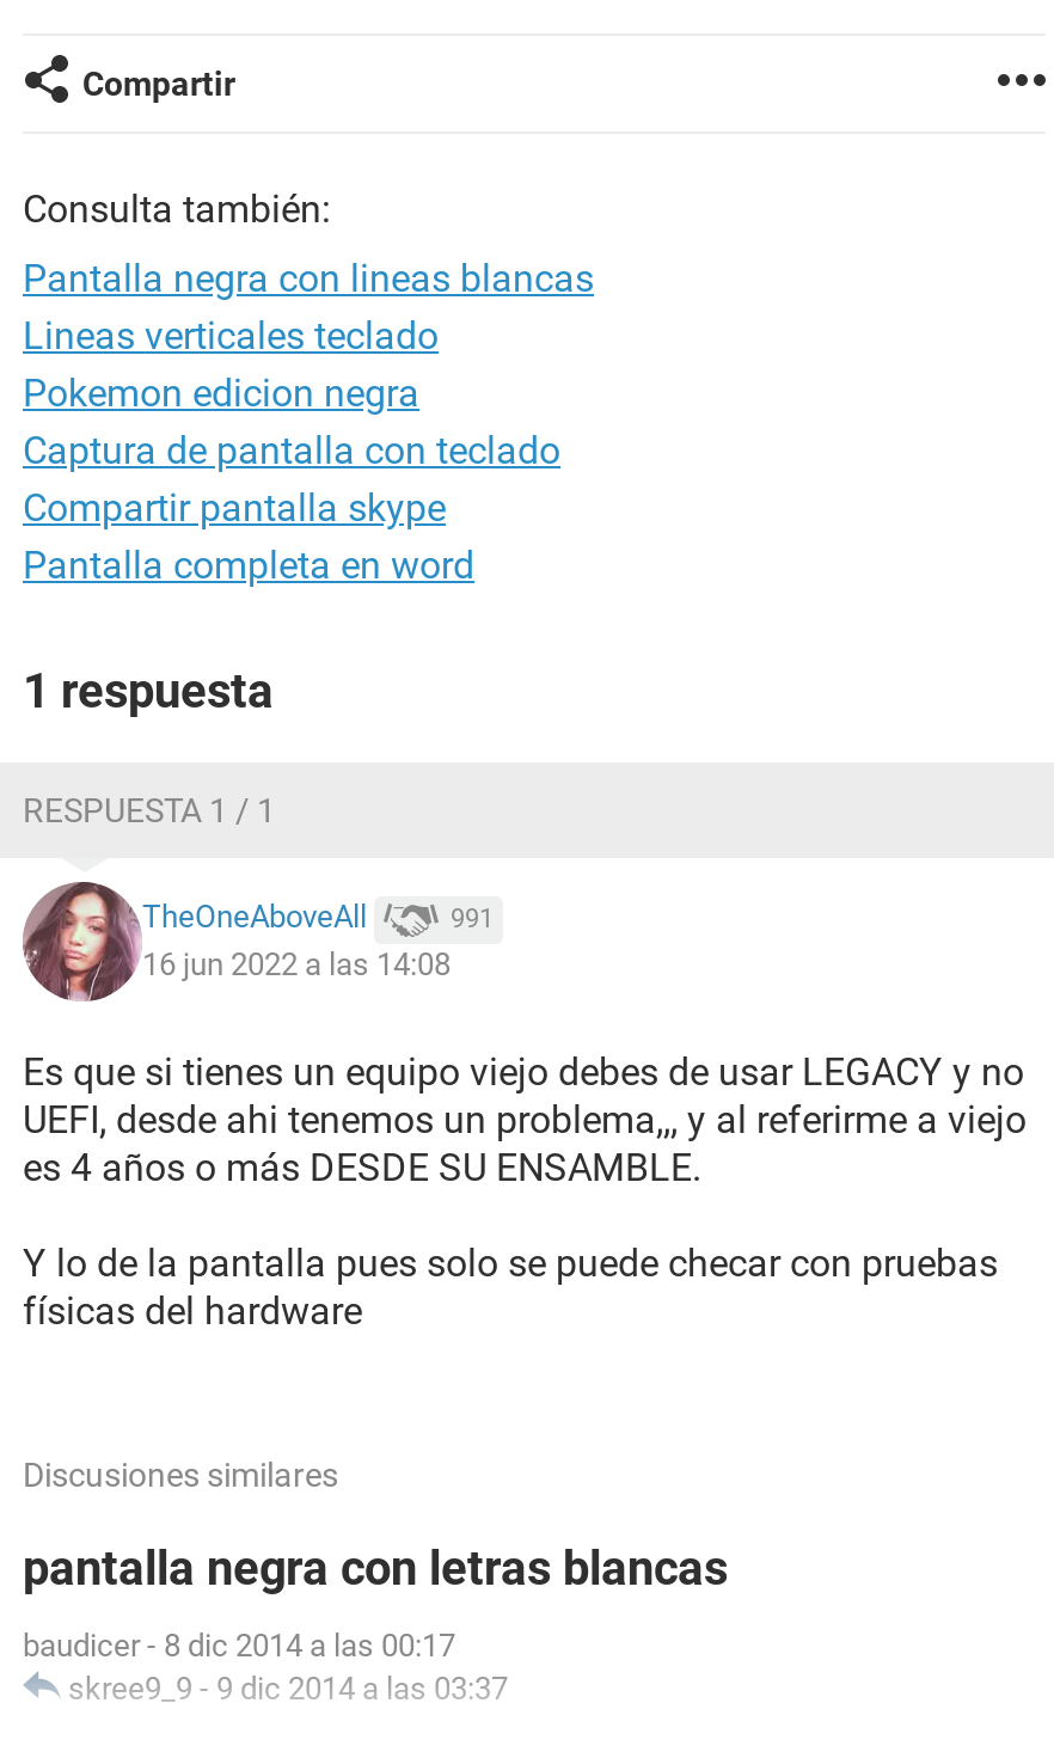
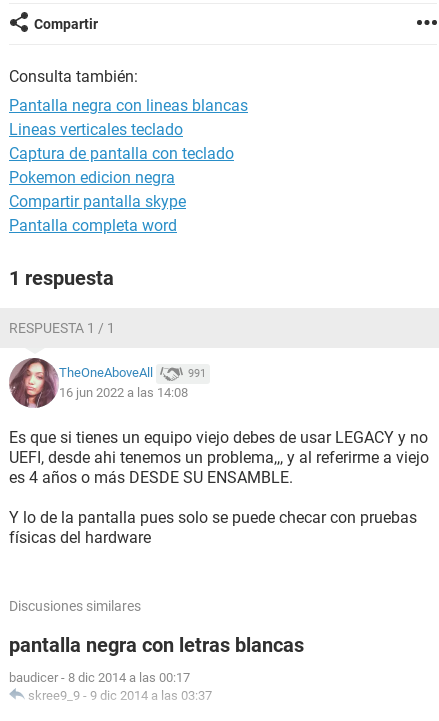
moved [23,370,419,415] -> [9,168,175,187]: Pokemon edicion negra
moved [23,427,560,473] -> [9,144,234,163]: Captura de pantalla con teclado
[23,542,474,587] Pantalla completa en word -> [9,216,177,235] Pantalla completa word

